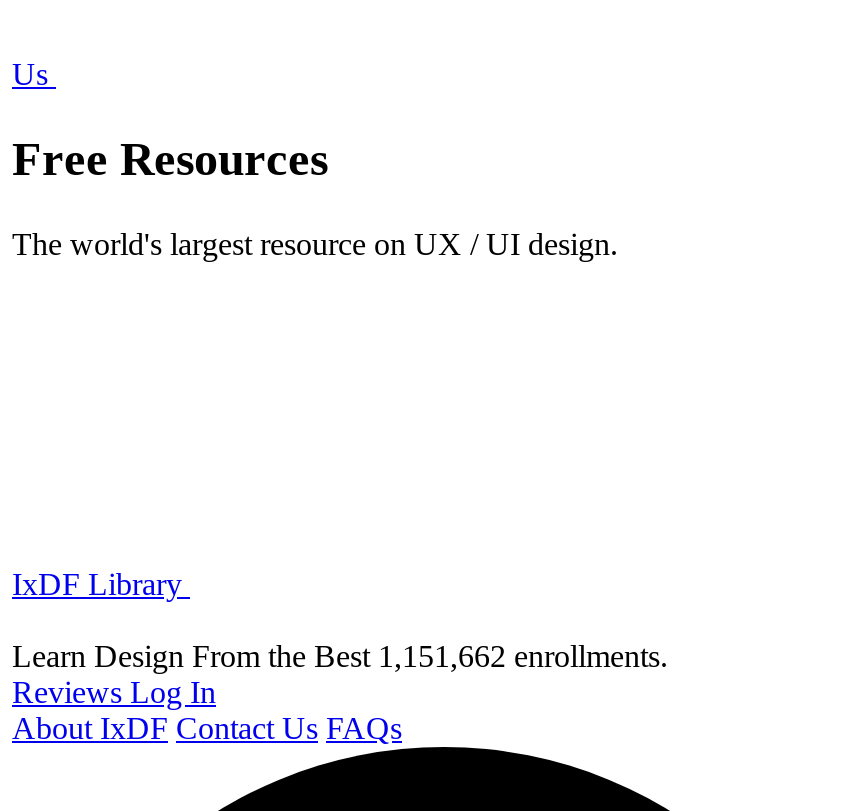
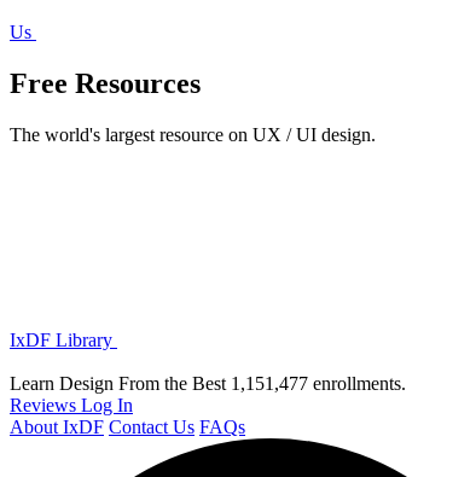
[12,638,668,672] Learn Design From the Best 1,151,662 enrollments. -> [10,373,406,393] Learn Design From the Best 1,151,477 enrollments.

